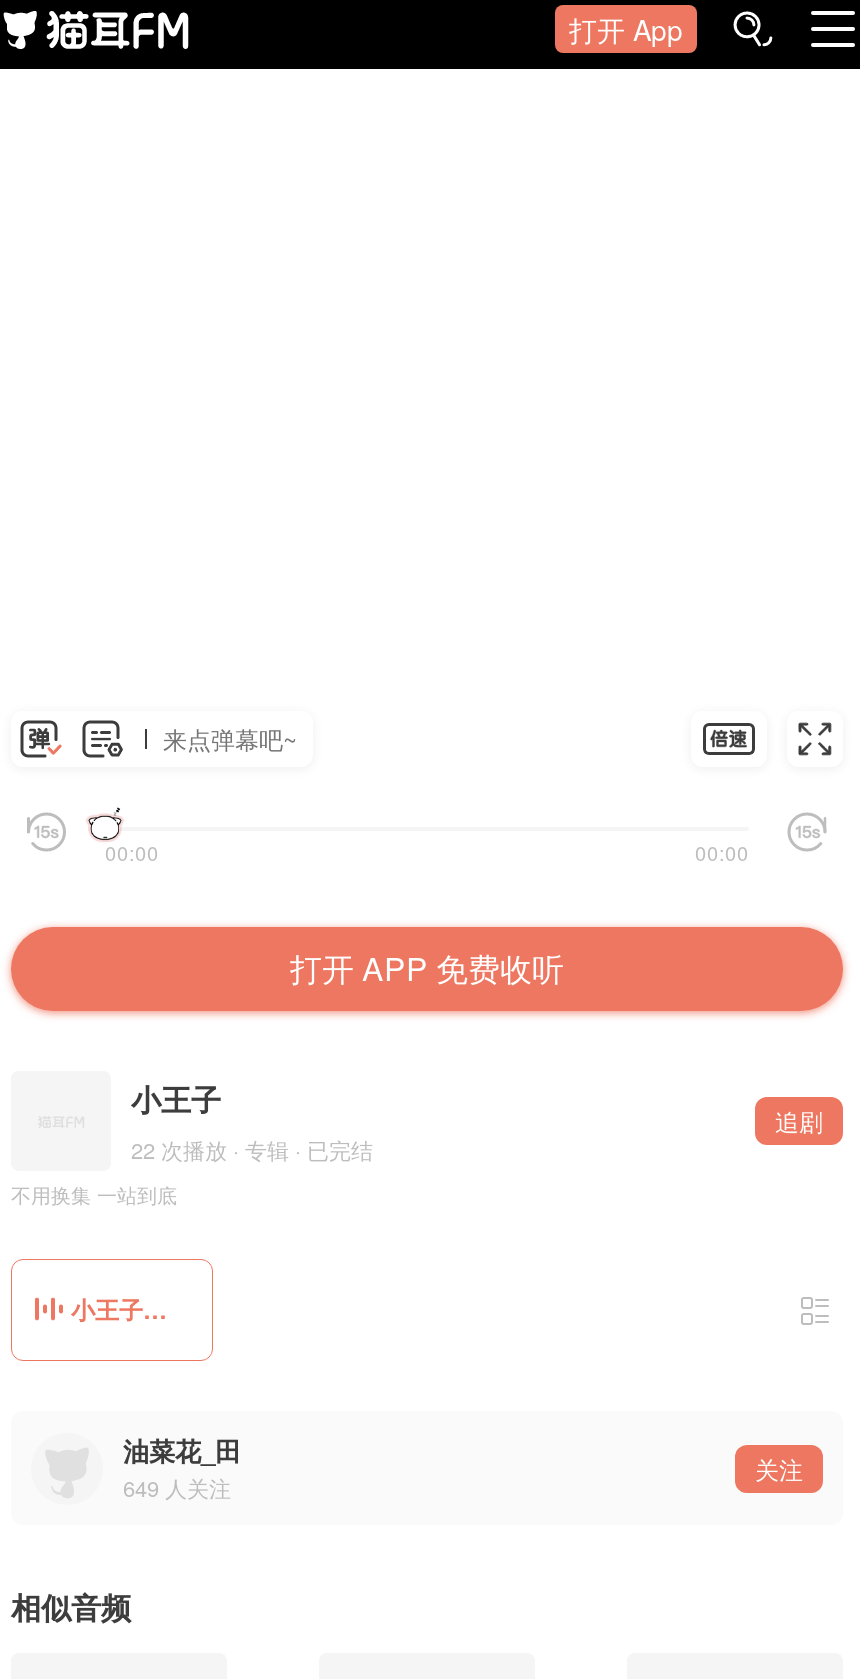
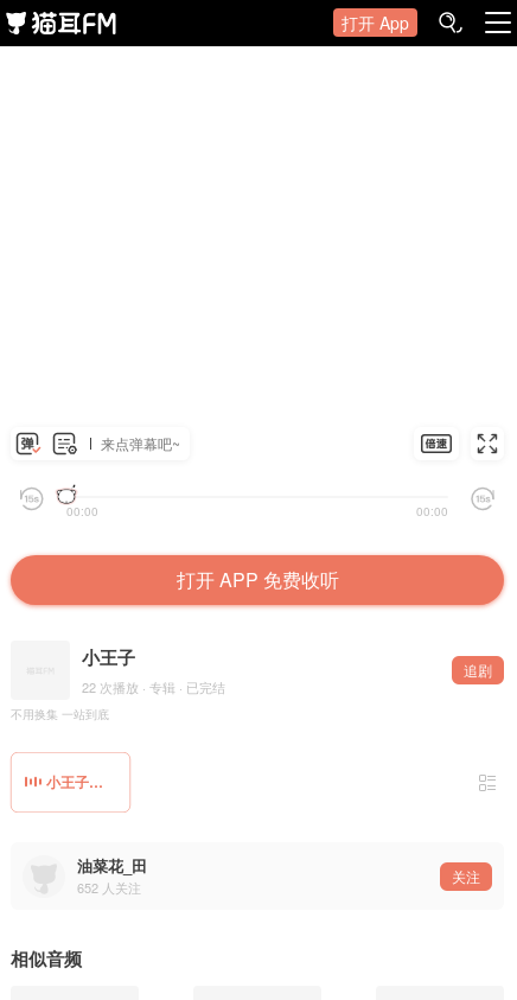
[123,1471,231,1503] 649人关注 -> [77,878,141,897] 652人关注

